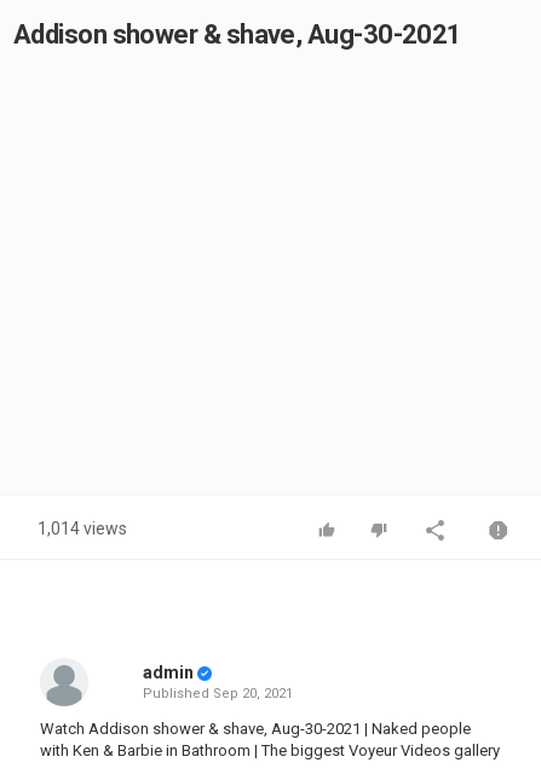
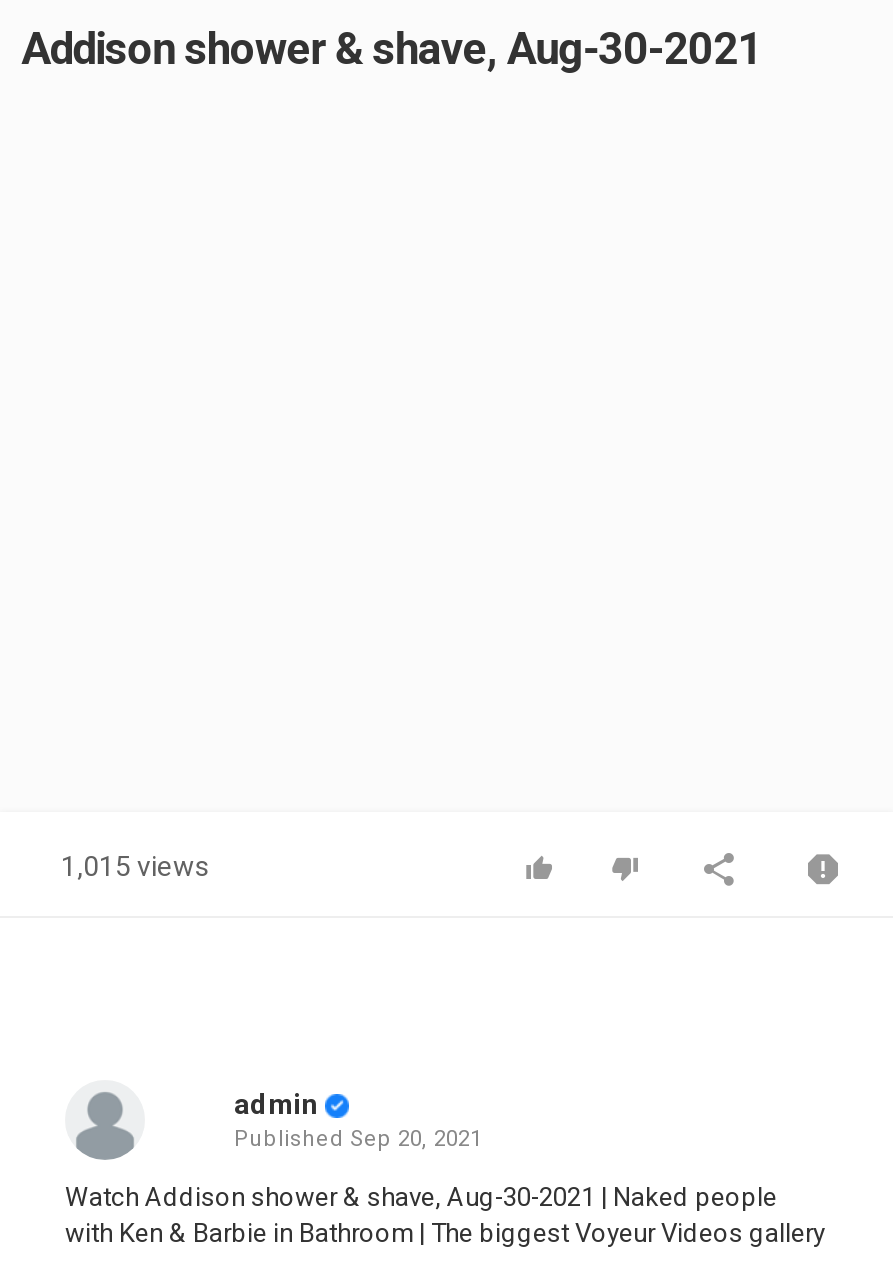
[38,519,127,538] 1,014 views -> [61,850,209,882] 1,015 views

